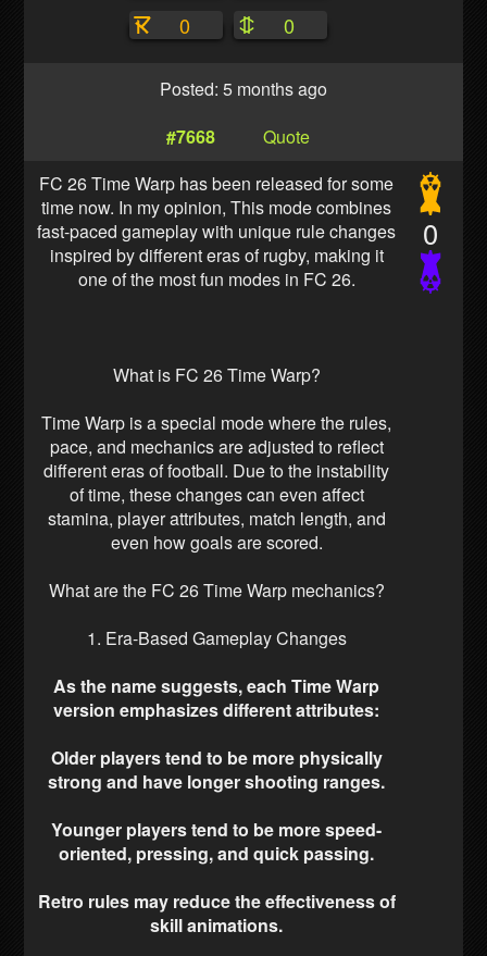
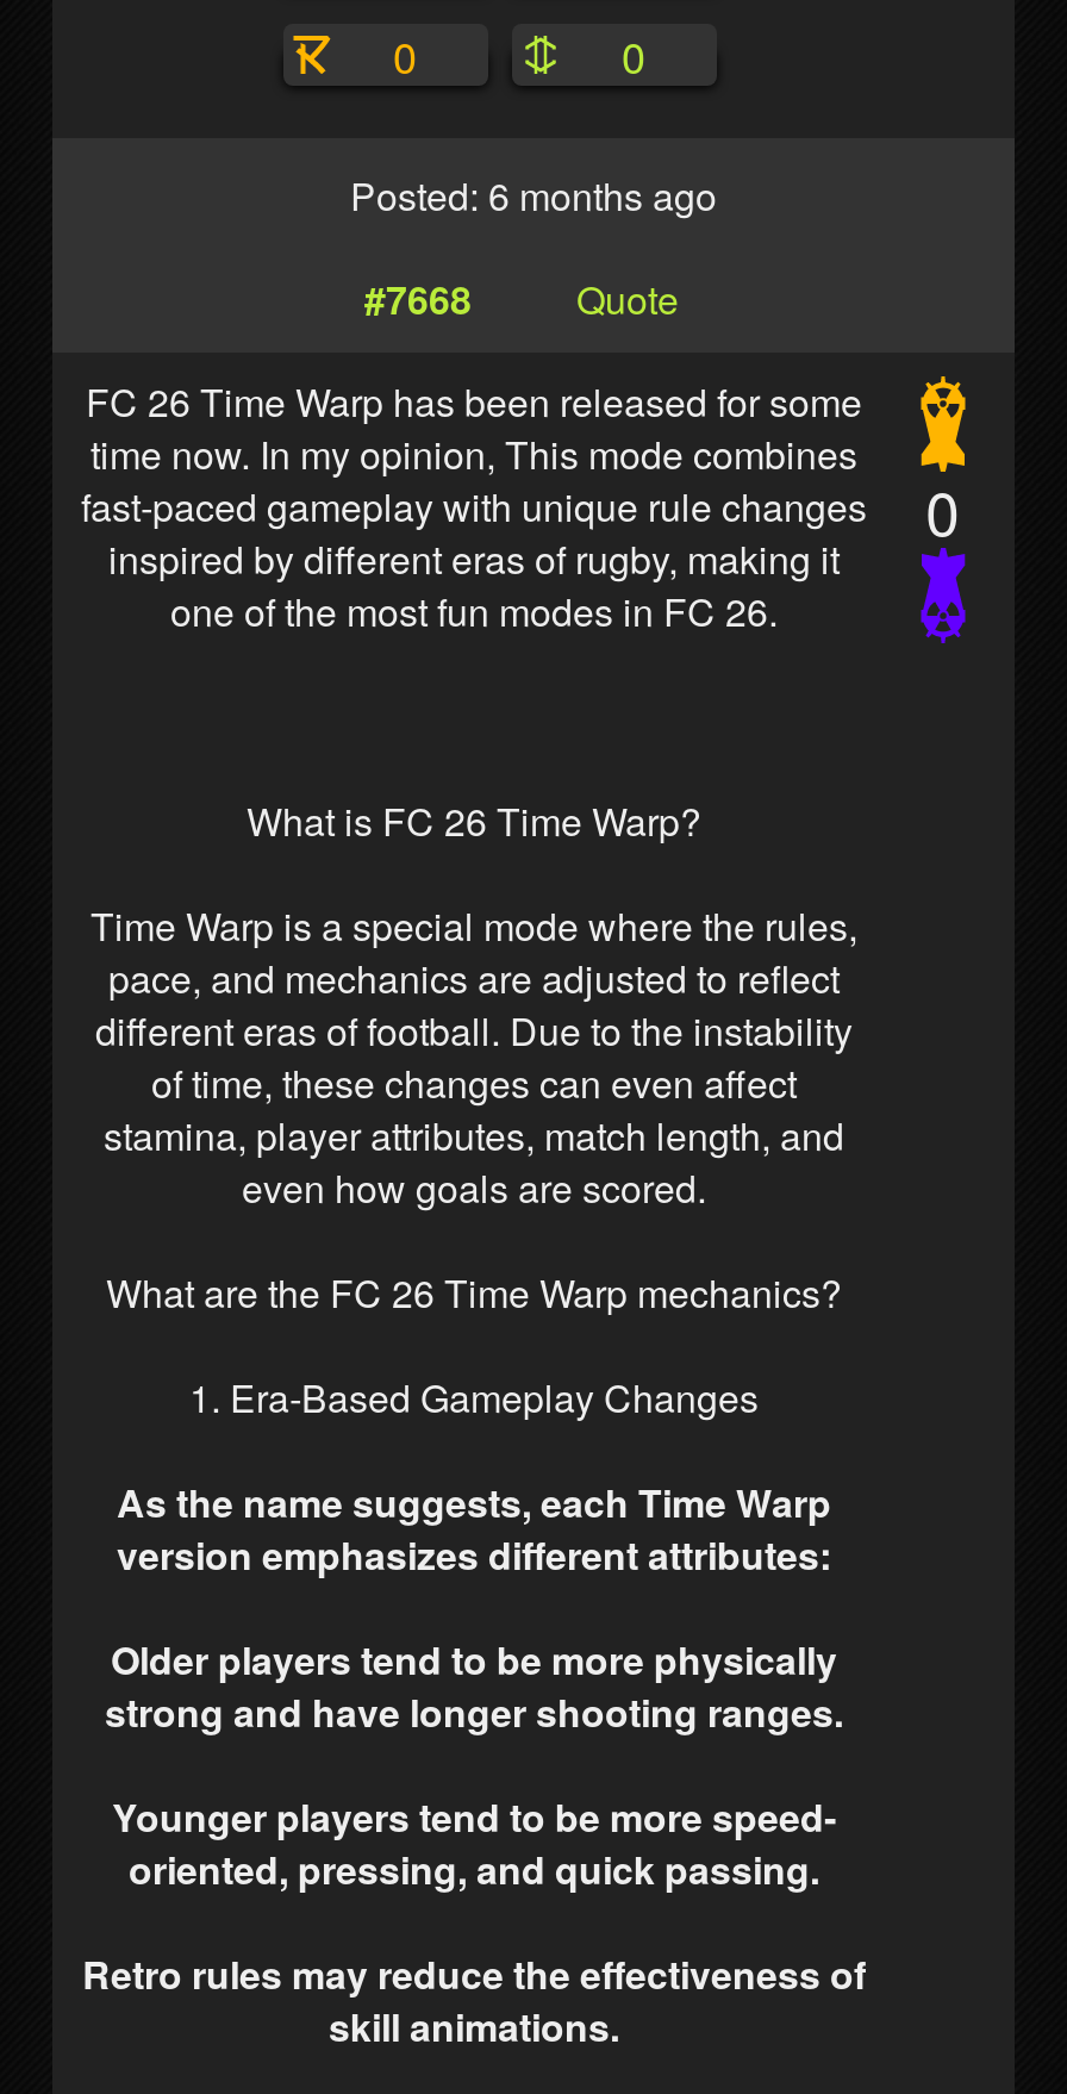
[160,76,327,101] Posted: 5 months ago -> [350,167,717,222] Posted: 6 months ago

